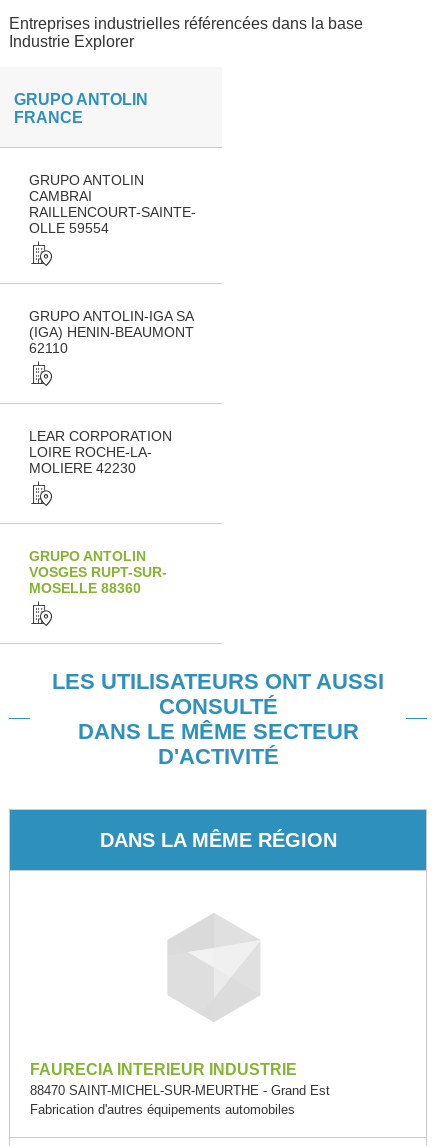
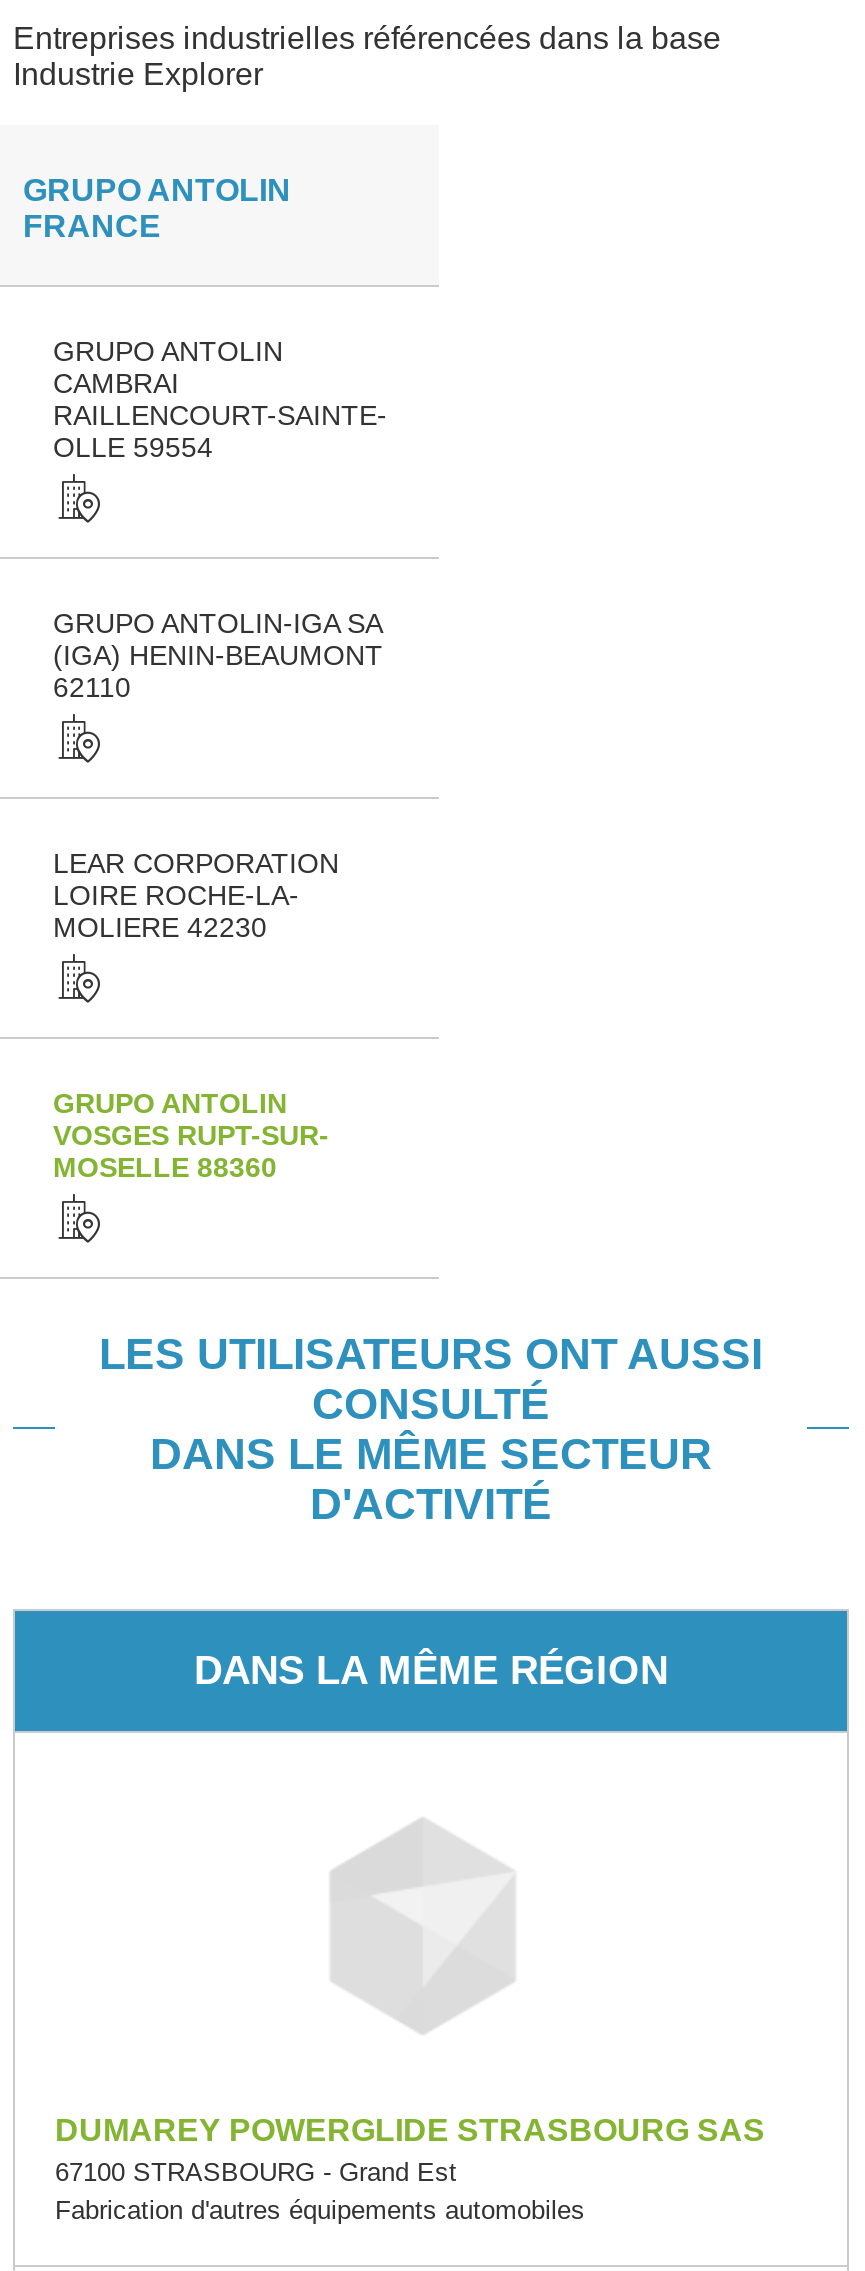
[30,1061,330,1098] FAURECIA INTERIEUR INDUSTRIE | 88470 SAINT-MICHEL-SUR-MEURTHE - Grand Est -> [55,2113,765,2187] DUMAREY POWERGLIDE STRASBOURG SAS | 67100 STRASBOURG - Grand Est

